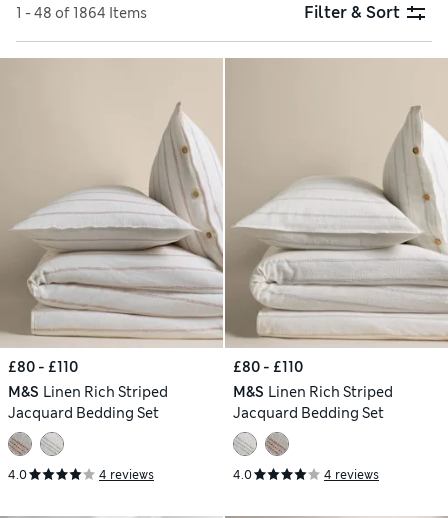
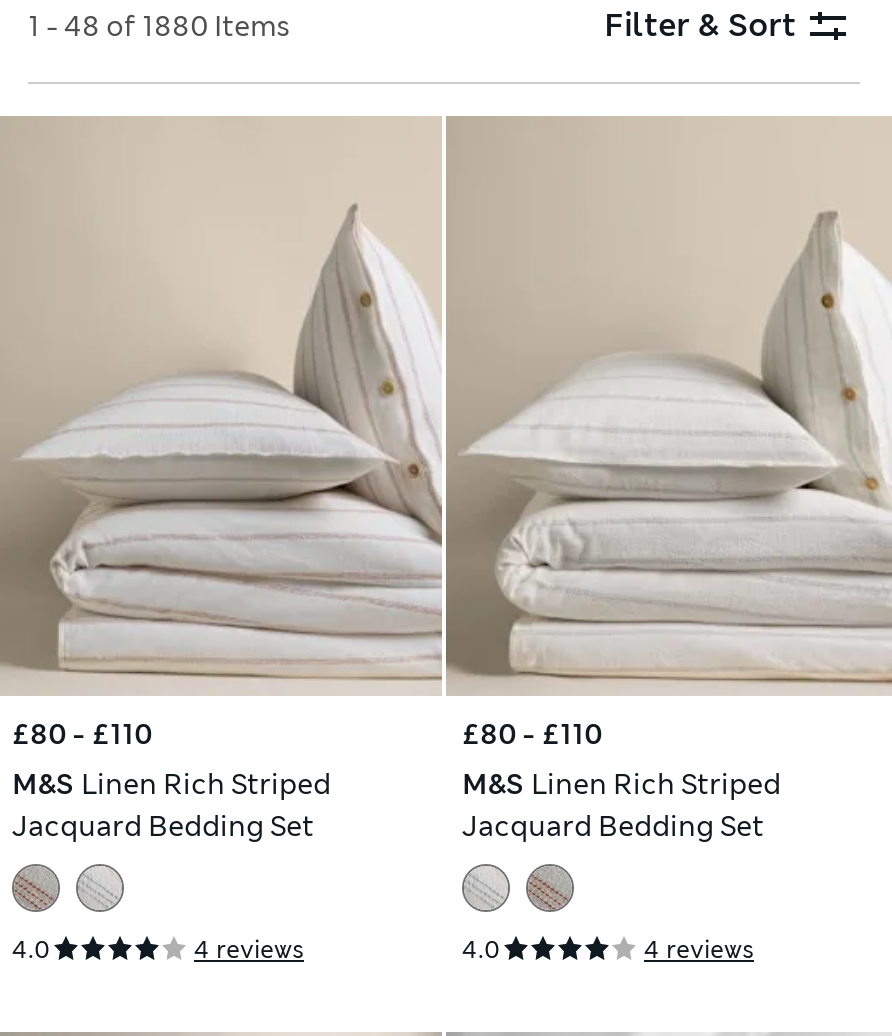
[16,3,147,21] 1 - 48 of 1864 Items -> [28,7,290,43] 1 - 48 of 1880 Items

